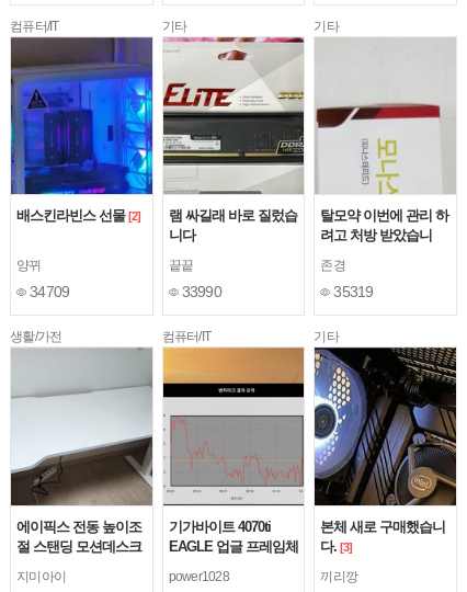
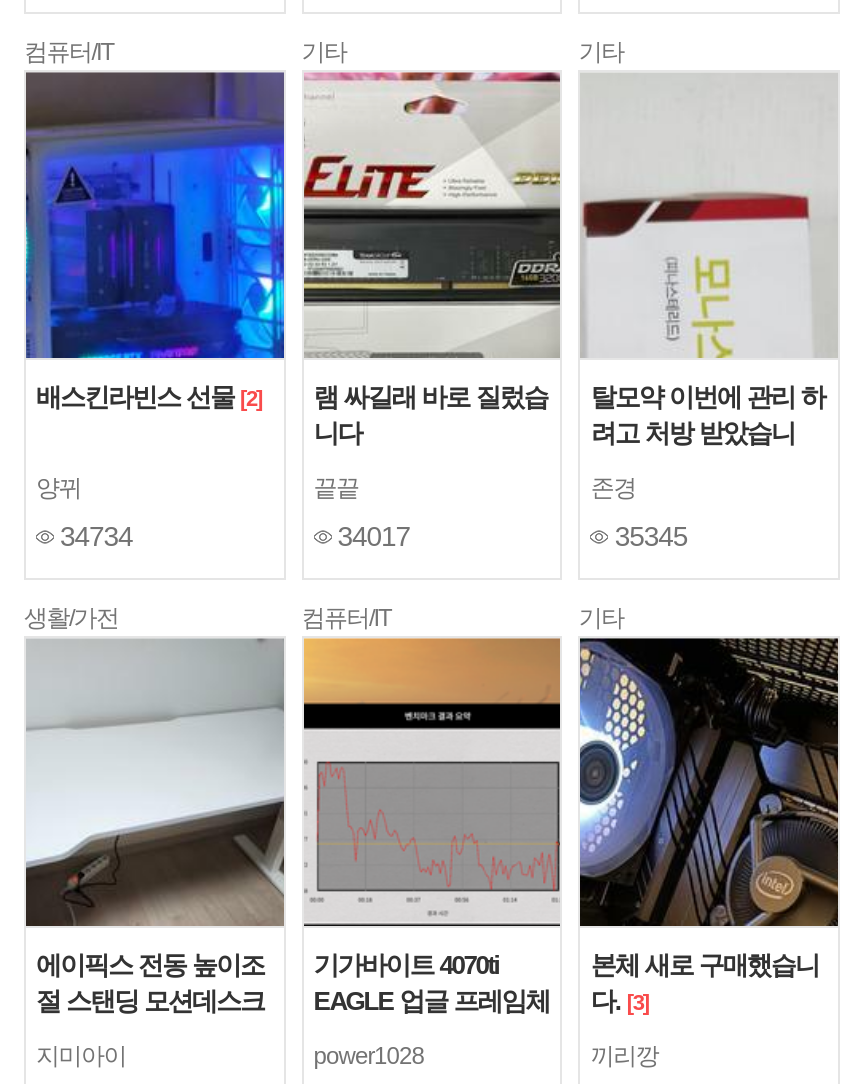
[30,283,69,301] 34709 -> [60,521,132,553] 34734
[182,283,221,301] 33990 -> [337,521,410,553] 34017
[334,283,373,301] 35319 -> [615,521,687,553] 35345

